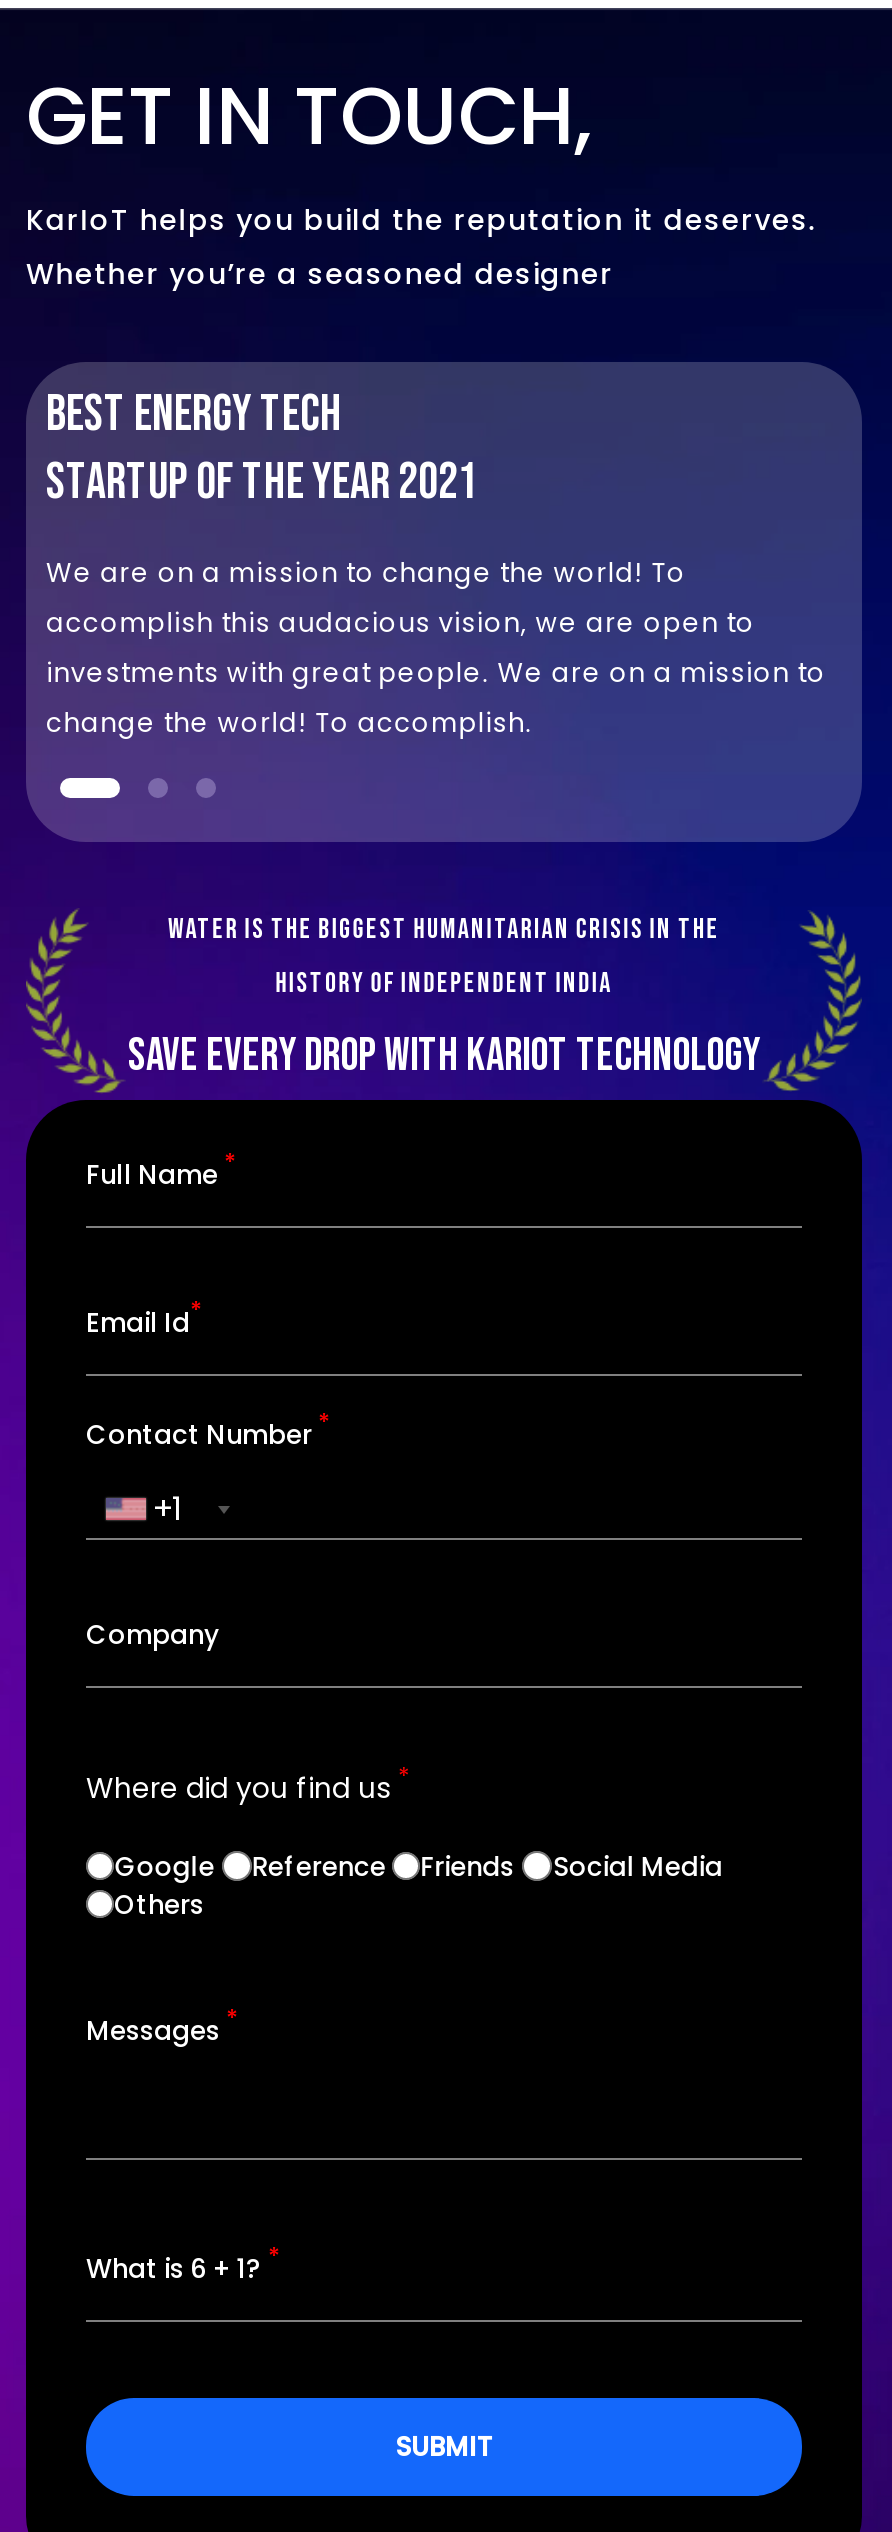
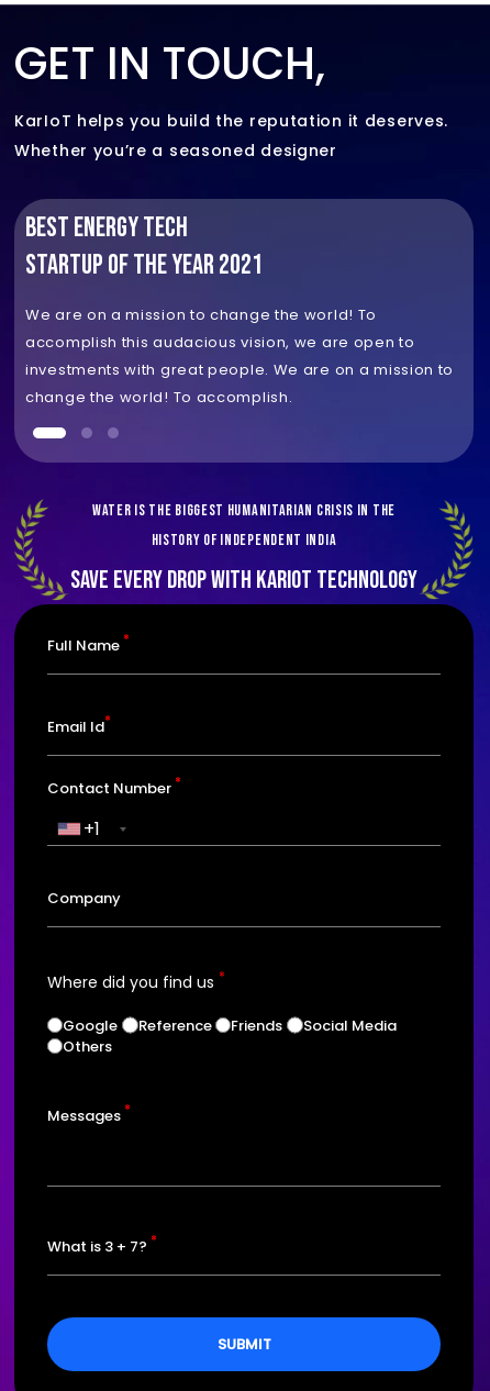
[86,2239,280,2287] What is 6 + 1? * -> [47,1230,157,1257] What is 3 + 7? *

